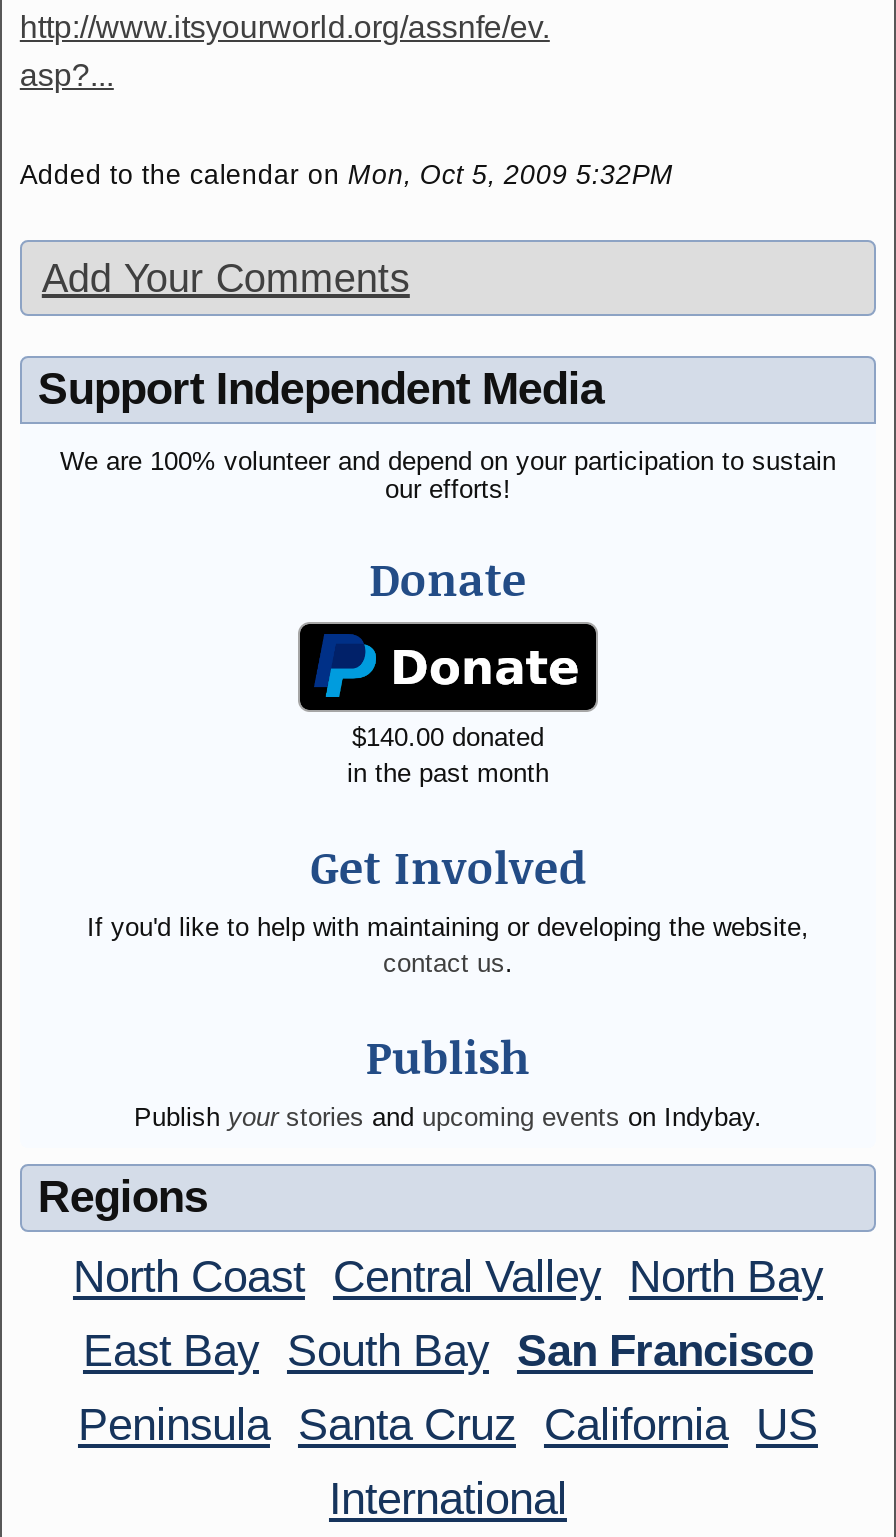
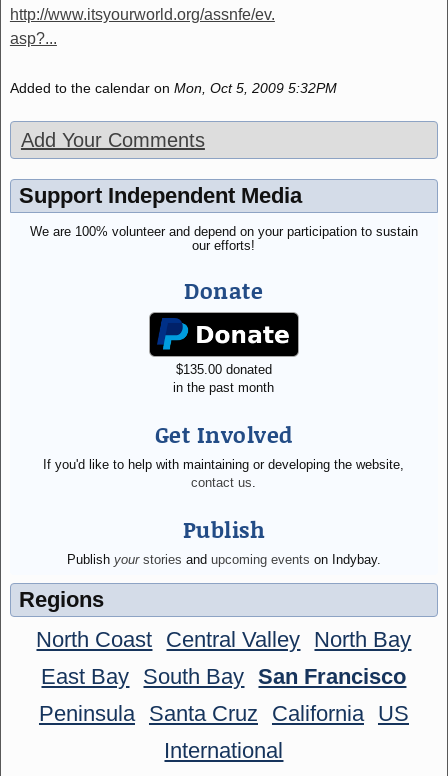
[352,721,544,751] $140.00 donated -> [176,362,272,377] $135.00 donated

